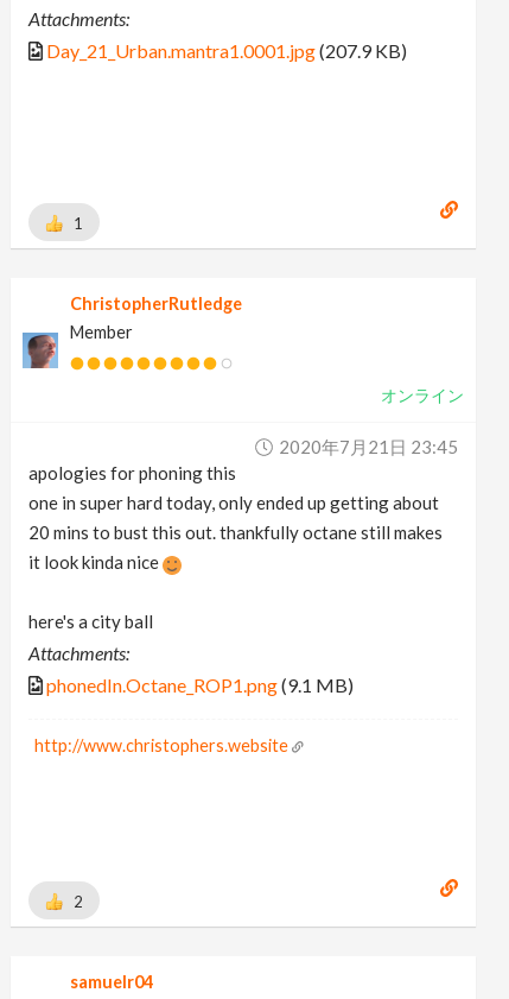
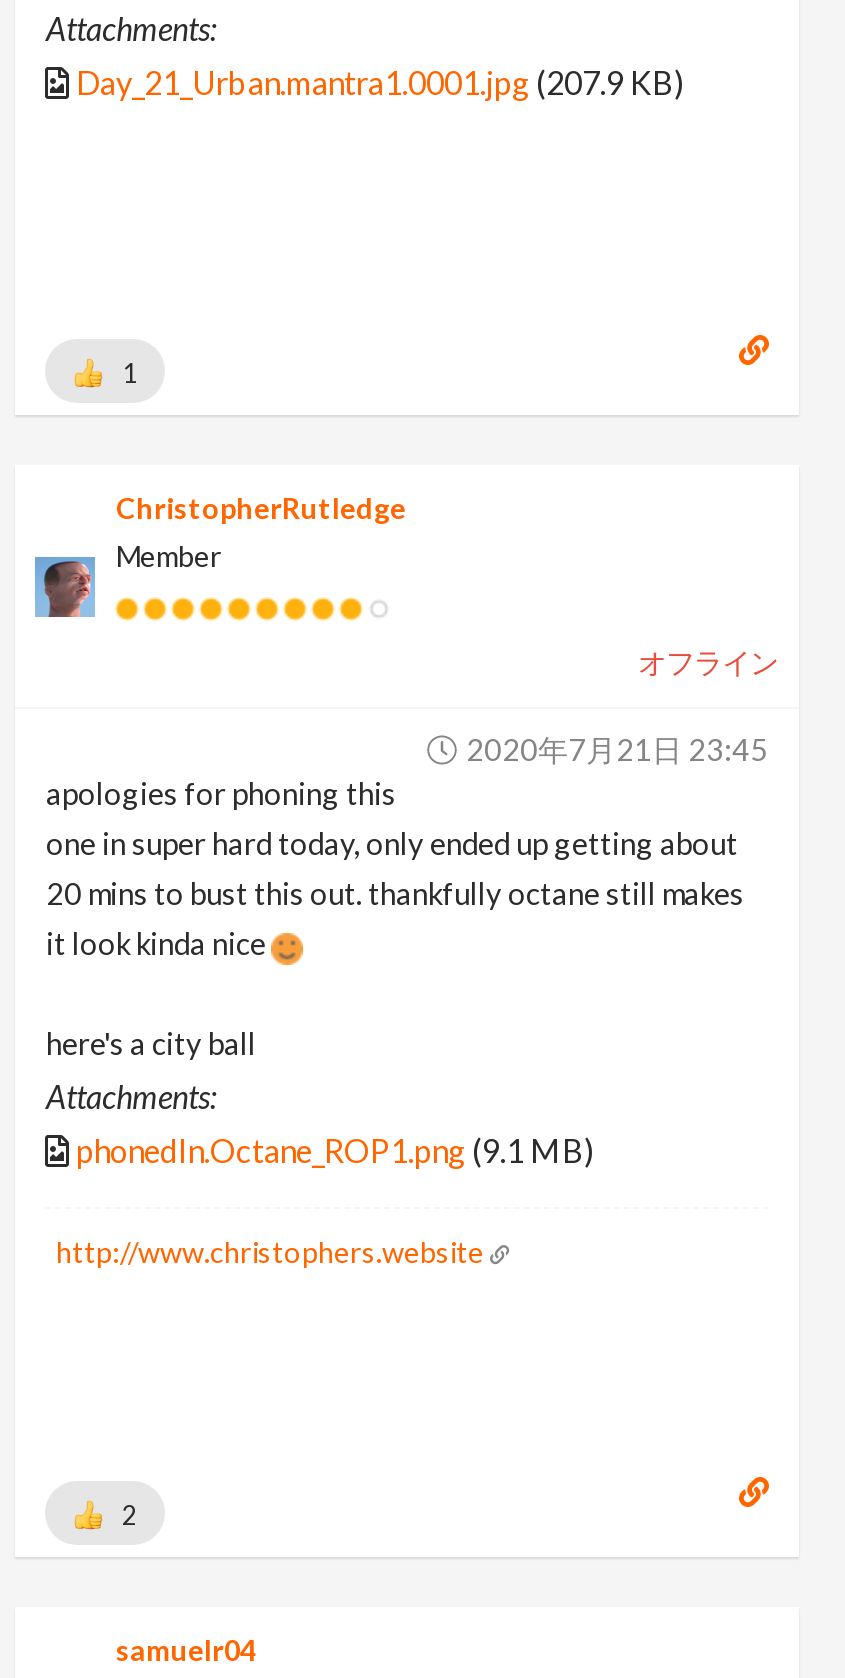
[380,385,463,406] オンライン -> [638,646,778,680] オフライン

